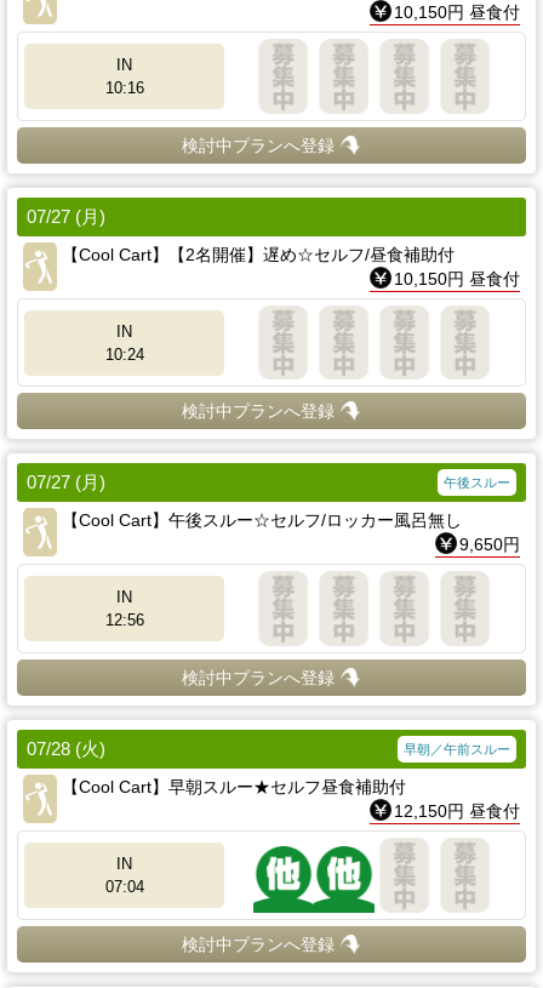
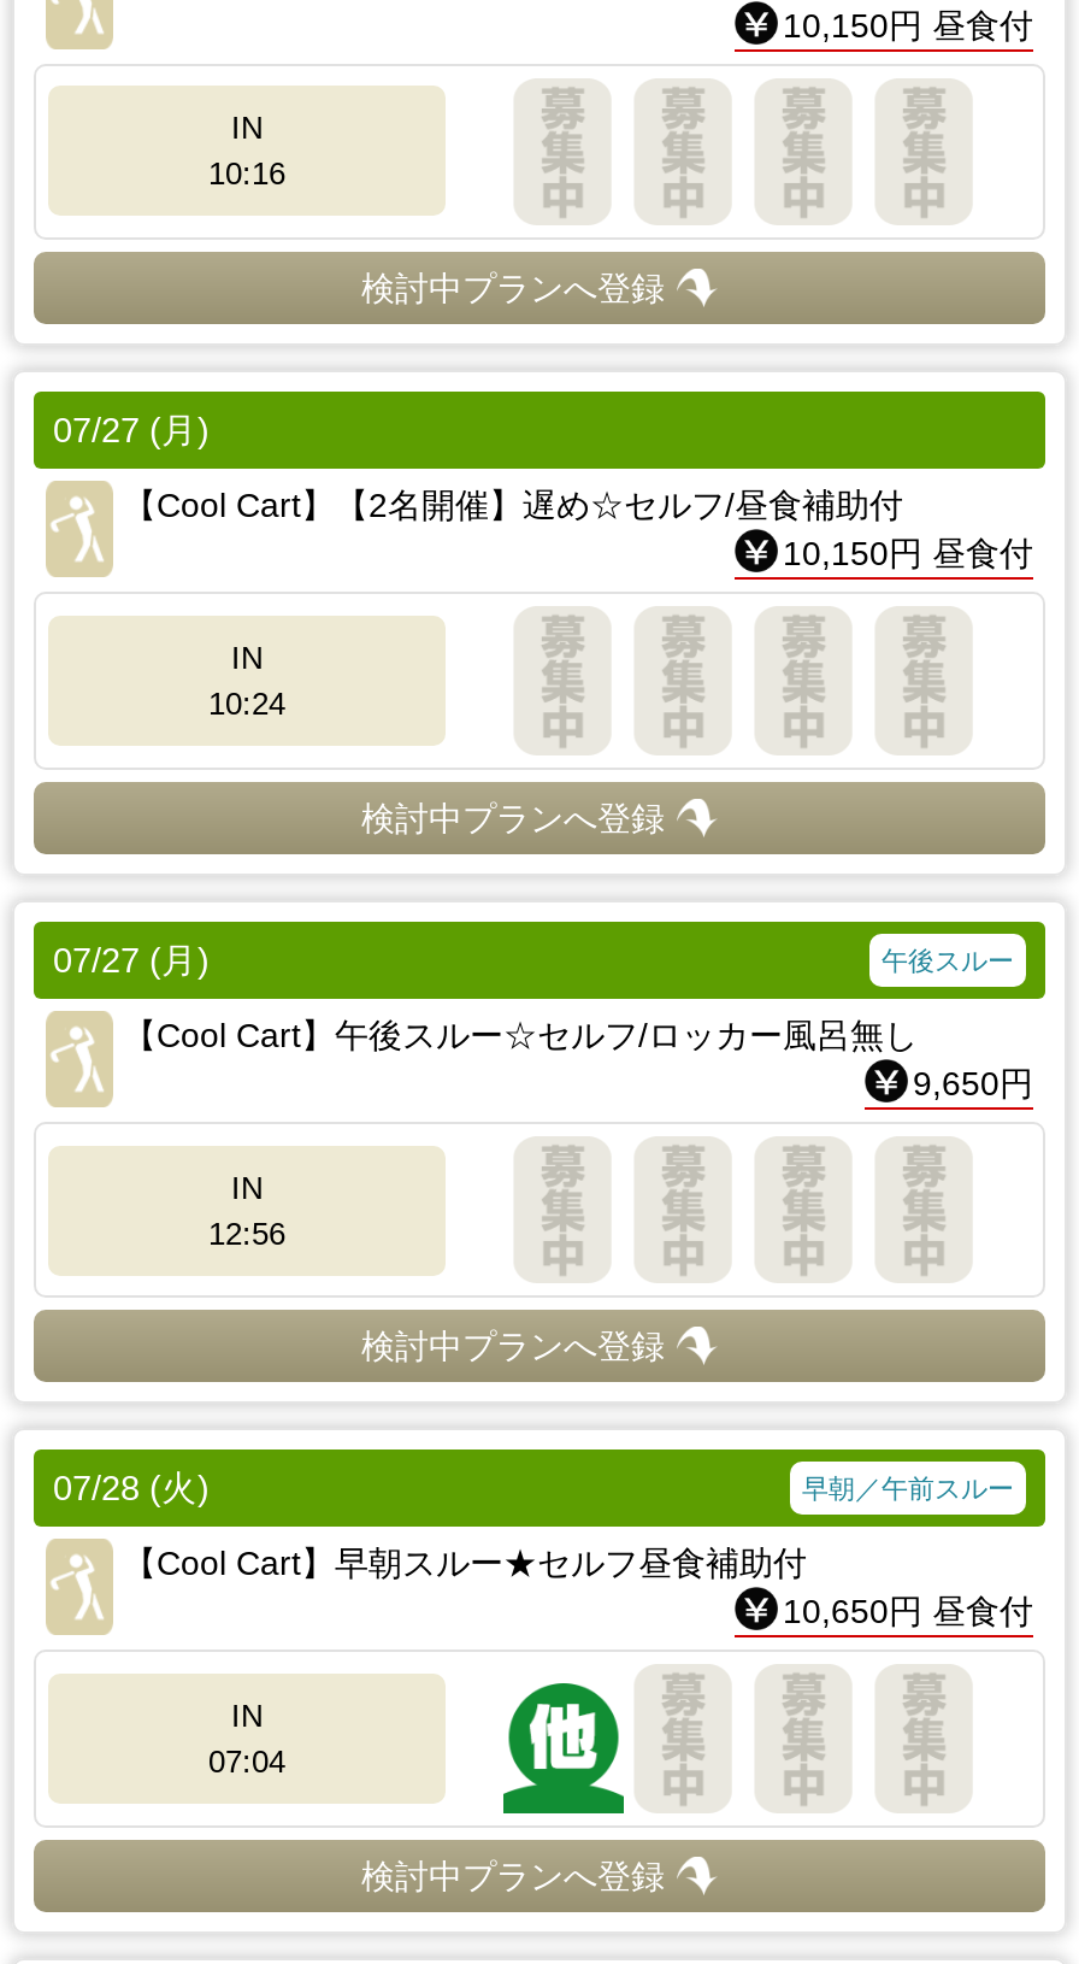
[394,801,520,821] 12,150円 昼食付 -> [783,1593,1033,1631] 10,650円 昼食付
[314,840,376,914] [image] -> [508,1668,744,1815] [image]

